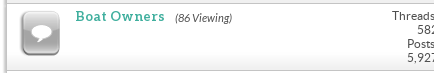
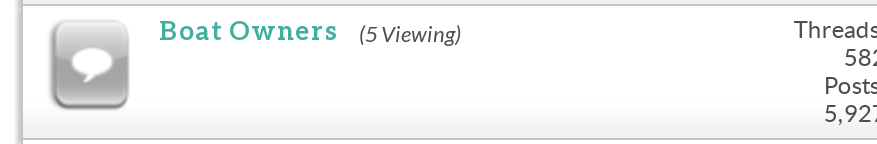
[75,8,232,25] Boat Owners (86 Viewing) -> [159,14,461,48] Boat Owners (5 Viewing)

